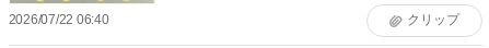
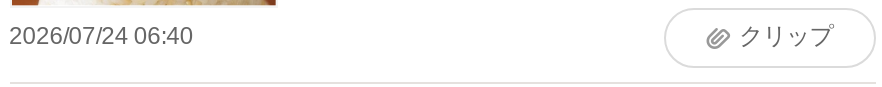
[8,12,109,28] 2026/07/22 06:40 -> [9,23,193,51] 2026/07/24 06:40

